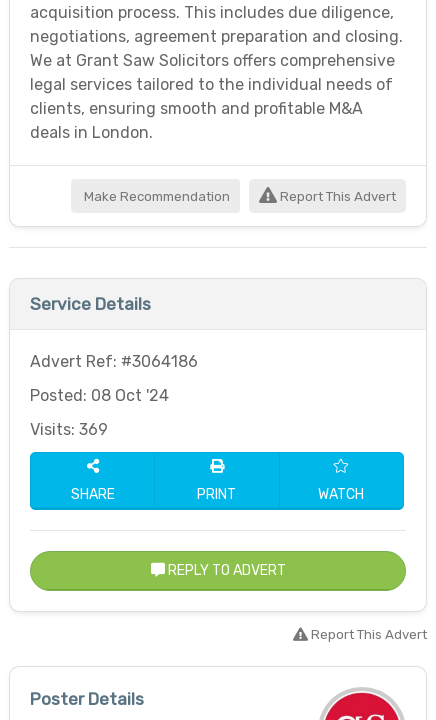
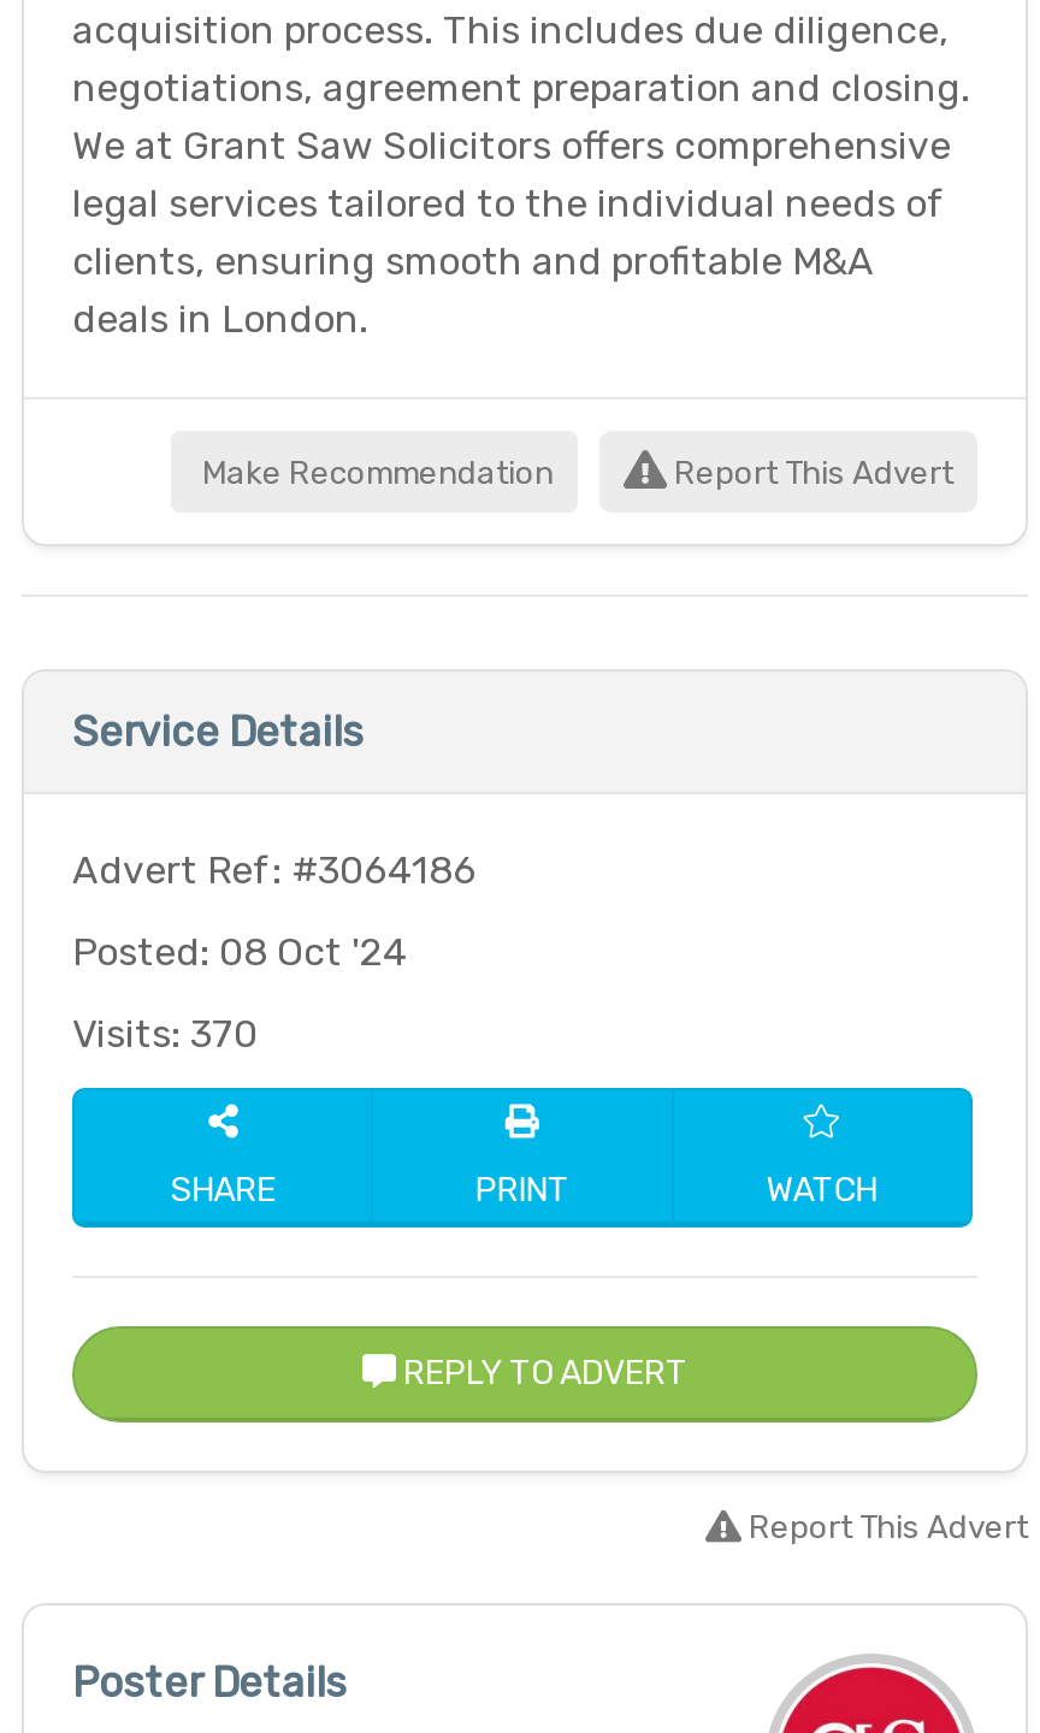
[30,420,108,439] Visits: 369 -> [72,1012,258,1058] Visits: 370

